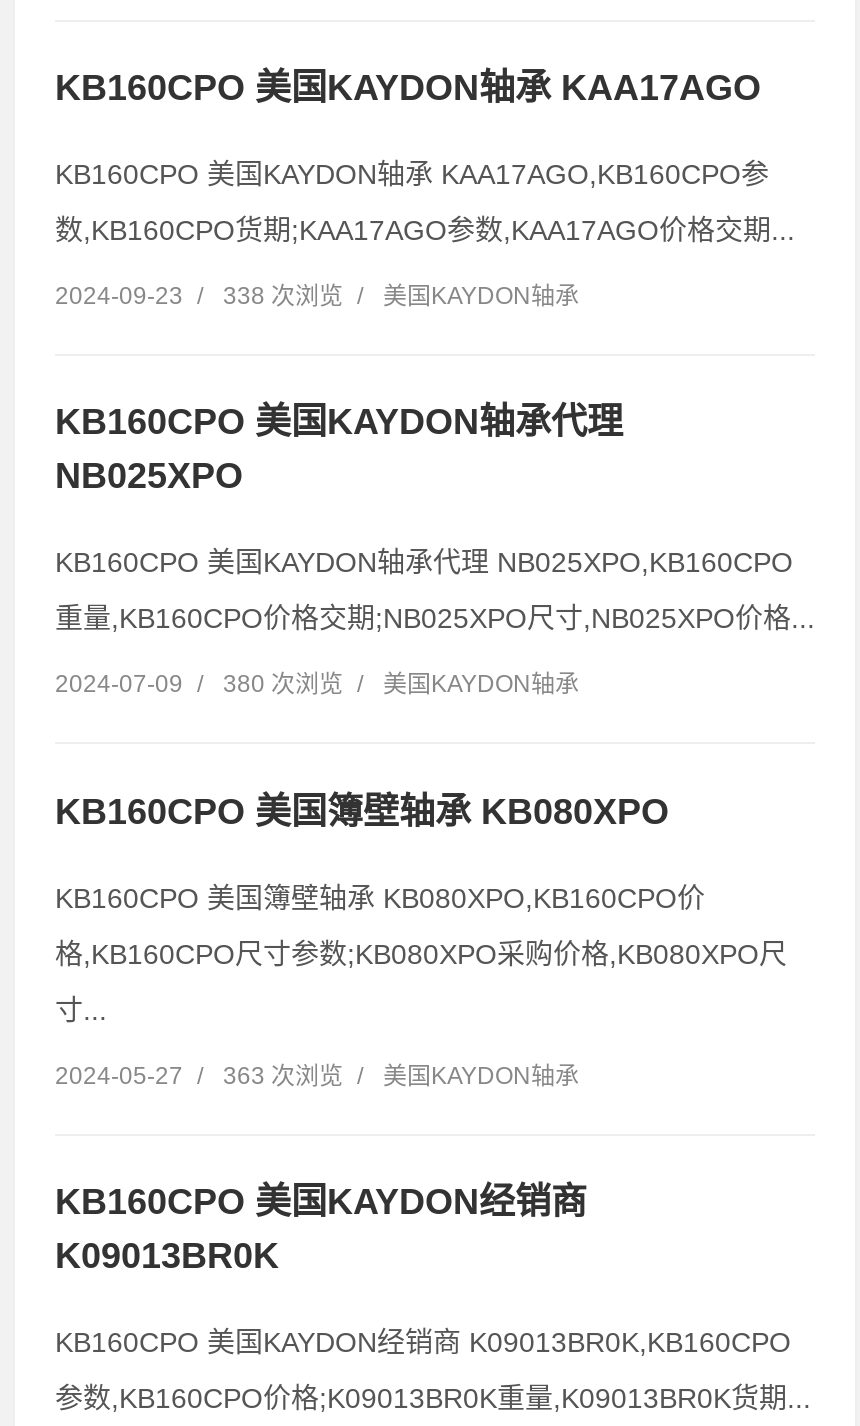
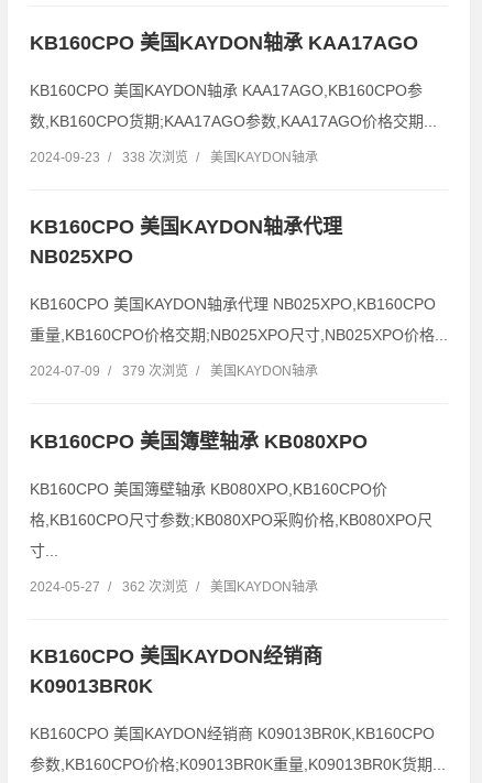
[55,671,579,699] 2024-07-09 / 380 次浏览 / 美国KAYDON轴承 -> [30,364,318,379] 2024-07-09 / 379 次浏览 / 美国KAYDON轴承
[55,1062,579,1090] 2024-05-27 / 363 次浏览 / 美国KAYDON轴承 -> [30,579,318,595] 2024-05-27 / 362 次浏览 / 美国KAYDON轴承

